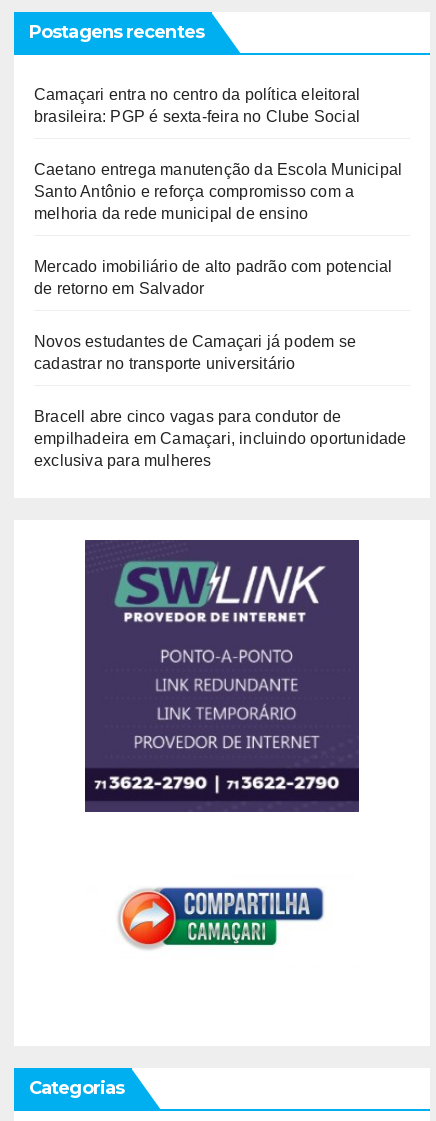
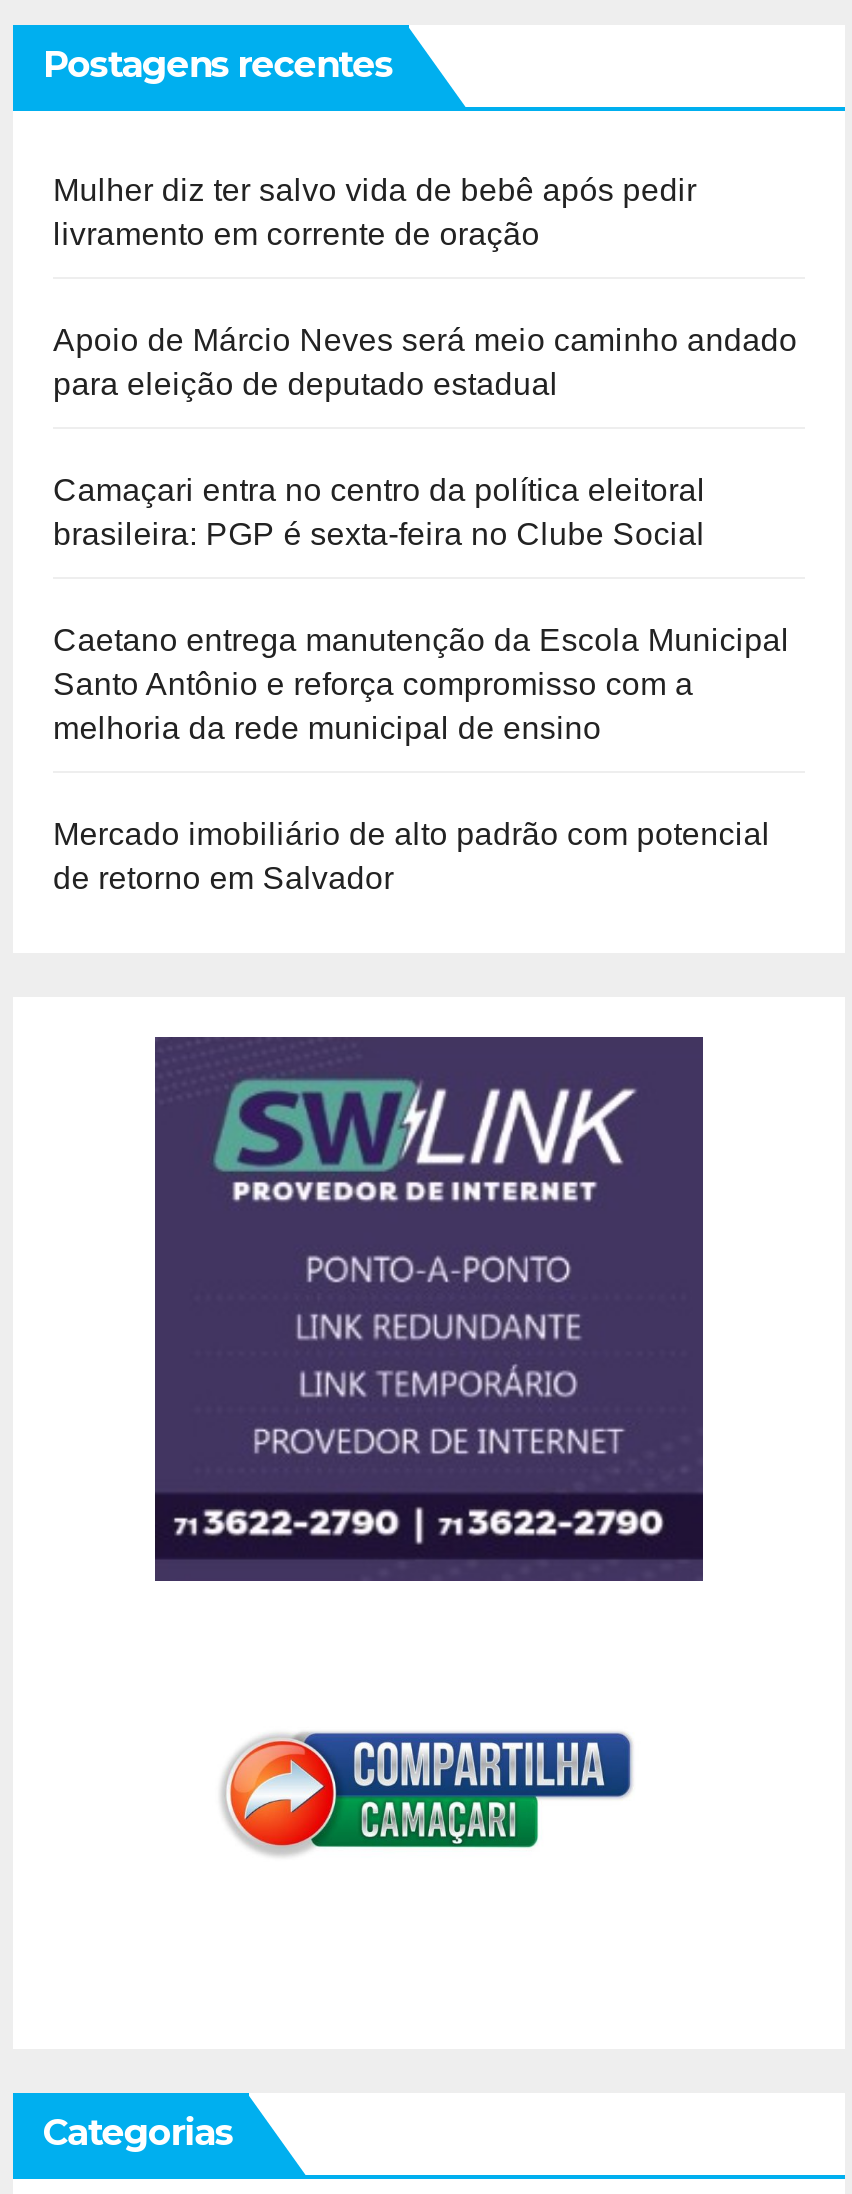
none -> [53,173,797,401] Mulher diz ter salvo vida de bebê após pedir | livramento em corrente de oração | Apoio de Márcio Neves será meio caminho andado | para eleição de deputado estadual
moved [34,86,402,297] -> [53,473,789,895]: Camaçari entra no centro da política eleitoral | brasileira: PGP é sexta-feira no Clube Social | Caetano entrega manutenção da Escola Municipal | Santo Antônio e reforça compromisso com a | melhoria da rede municipal de ensino | Mercado imobiliário de alto padrão com potencial | de retorno em Salvador
[34,333,407,469] Novos estudantes de Camaçari já podem se | cadastrar no transporte universitário | Bracell abre cinco vagas para condutor de | empilhadeira em Camaçari, incluindo oportunidade | exclusiva para mulheres -> none

